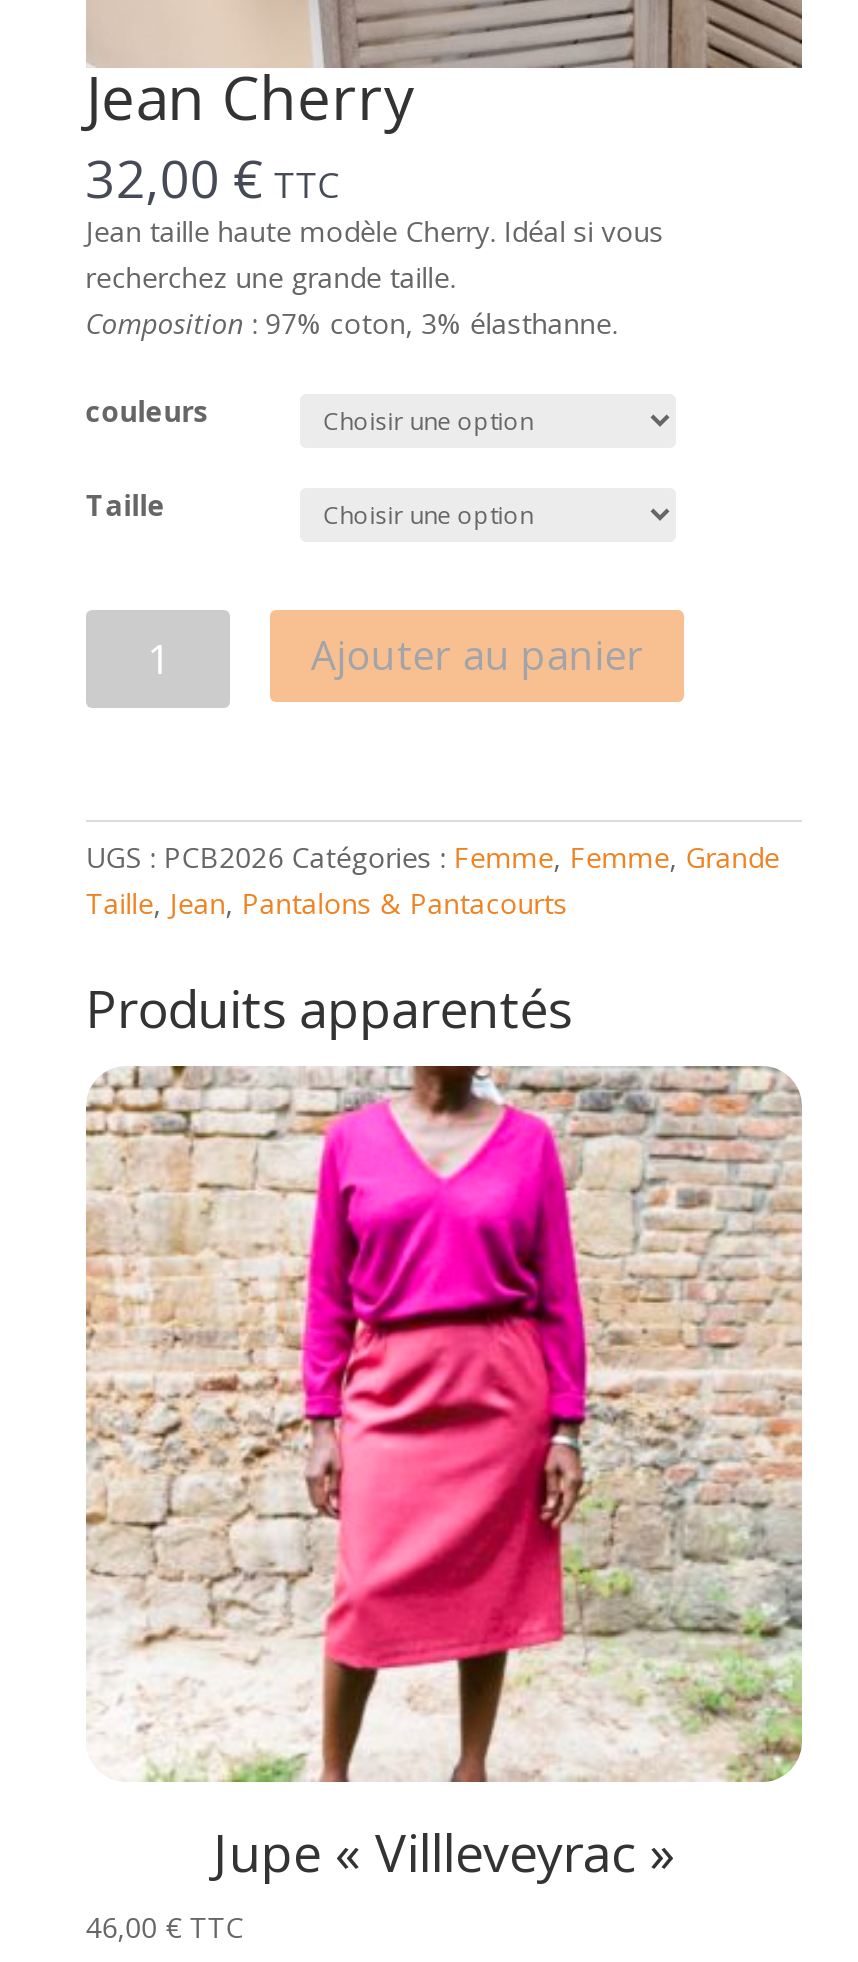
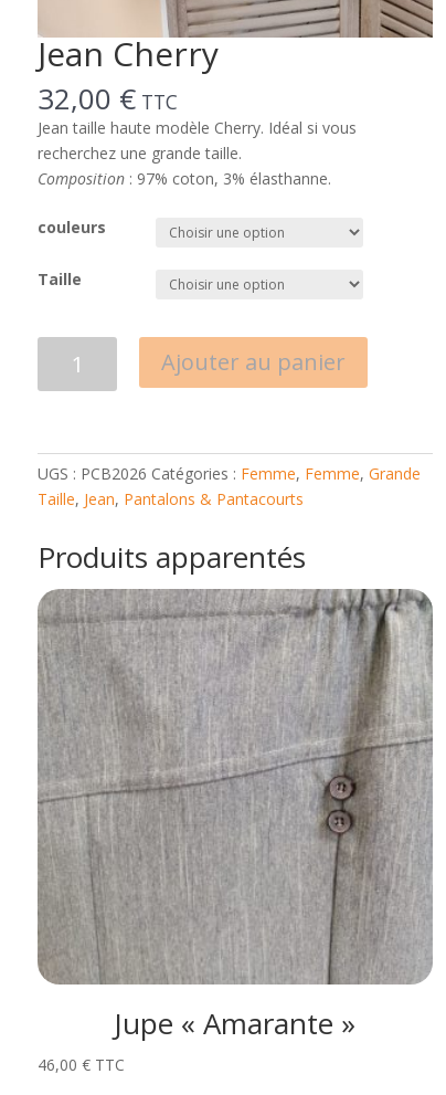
[86,1066,802,1889] [image] | Jupe « Villleveyrac » -> [36,588,434,1044] [image] | Jupe « Amarante »

